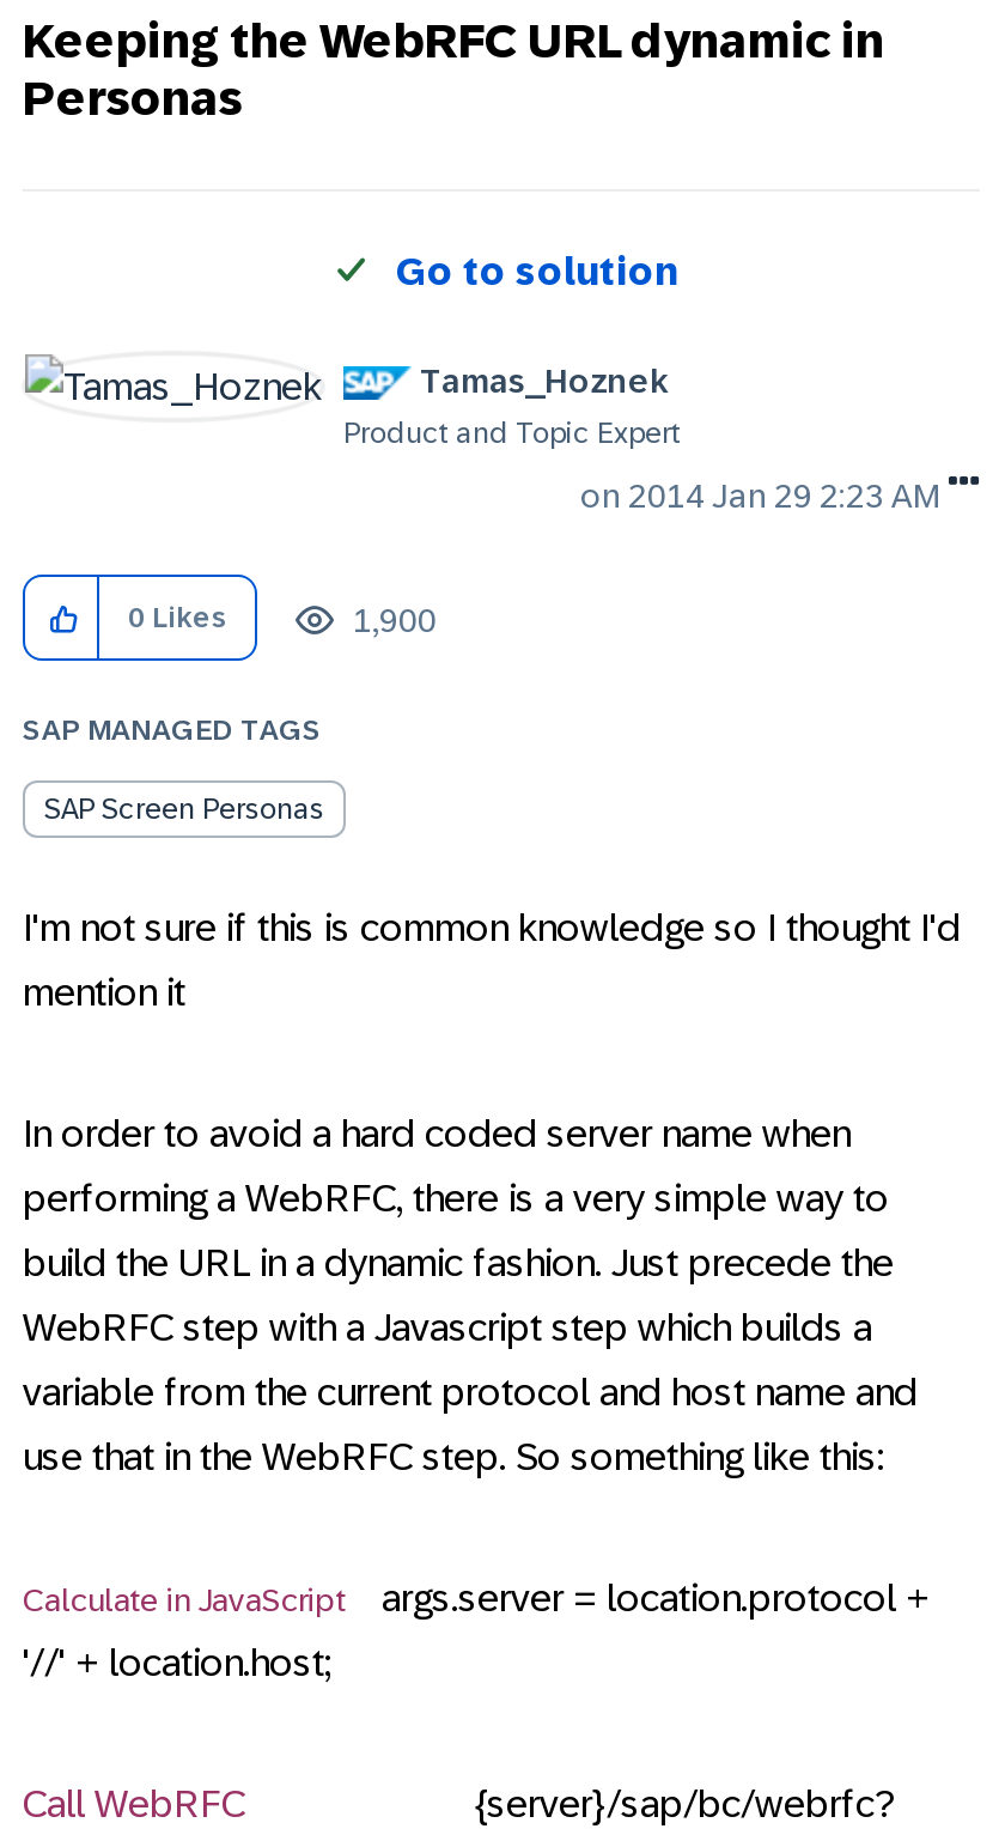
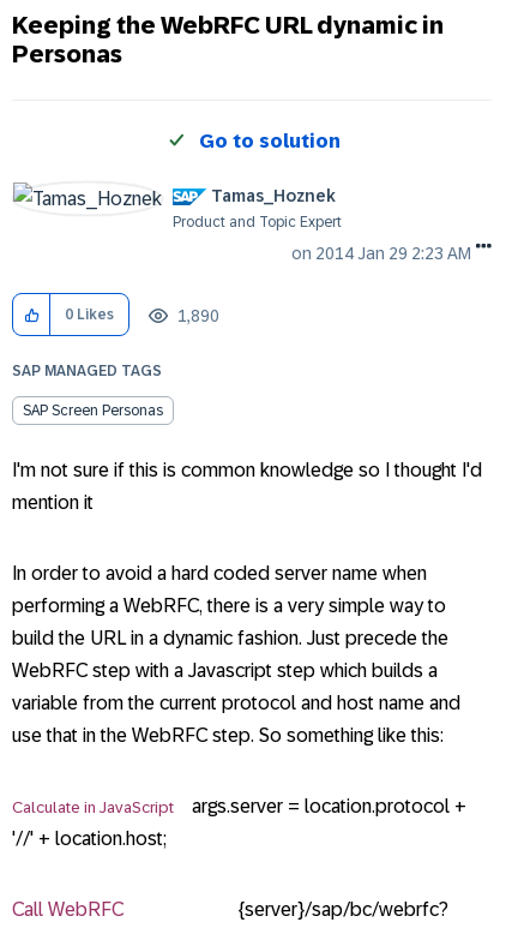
[353,601,437,639] 1,900 -> [177,306,219,325] 1,890

